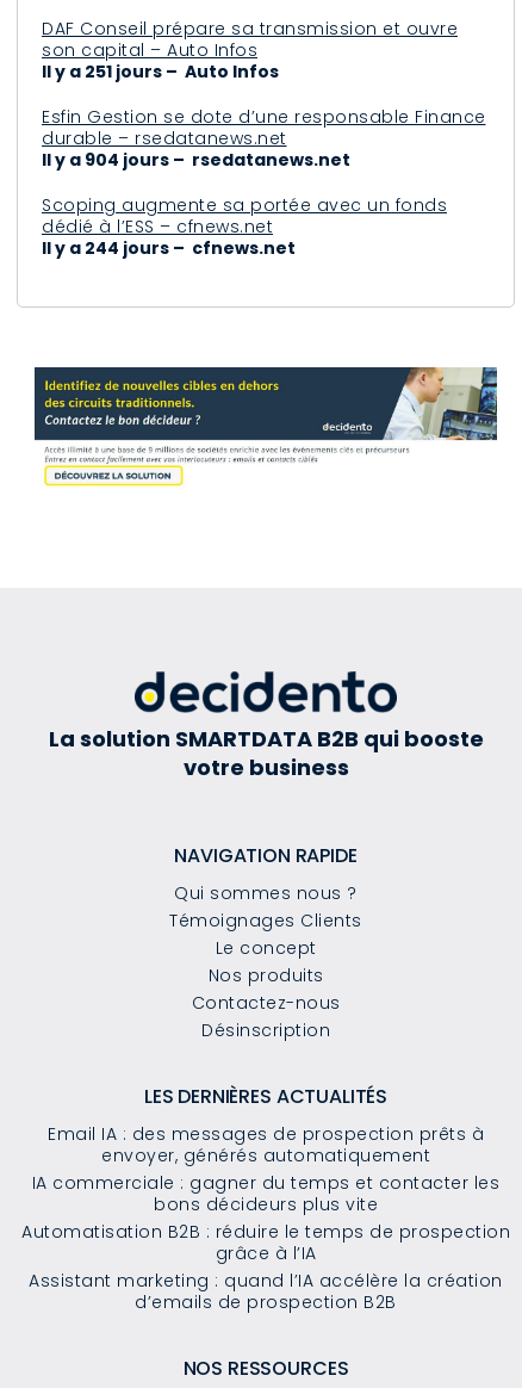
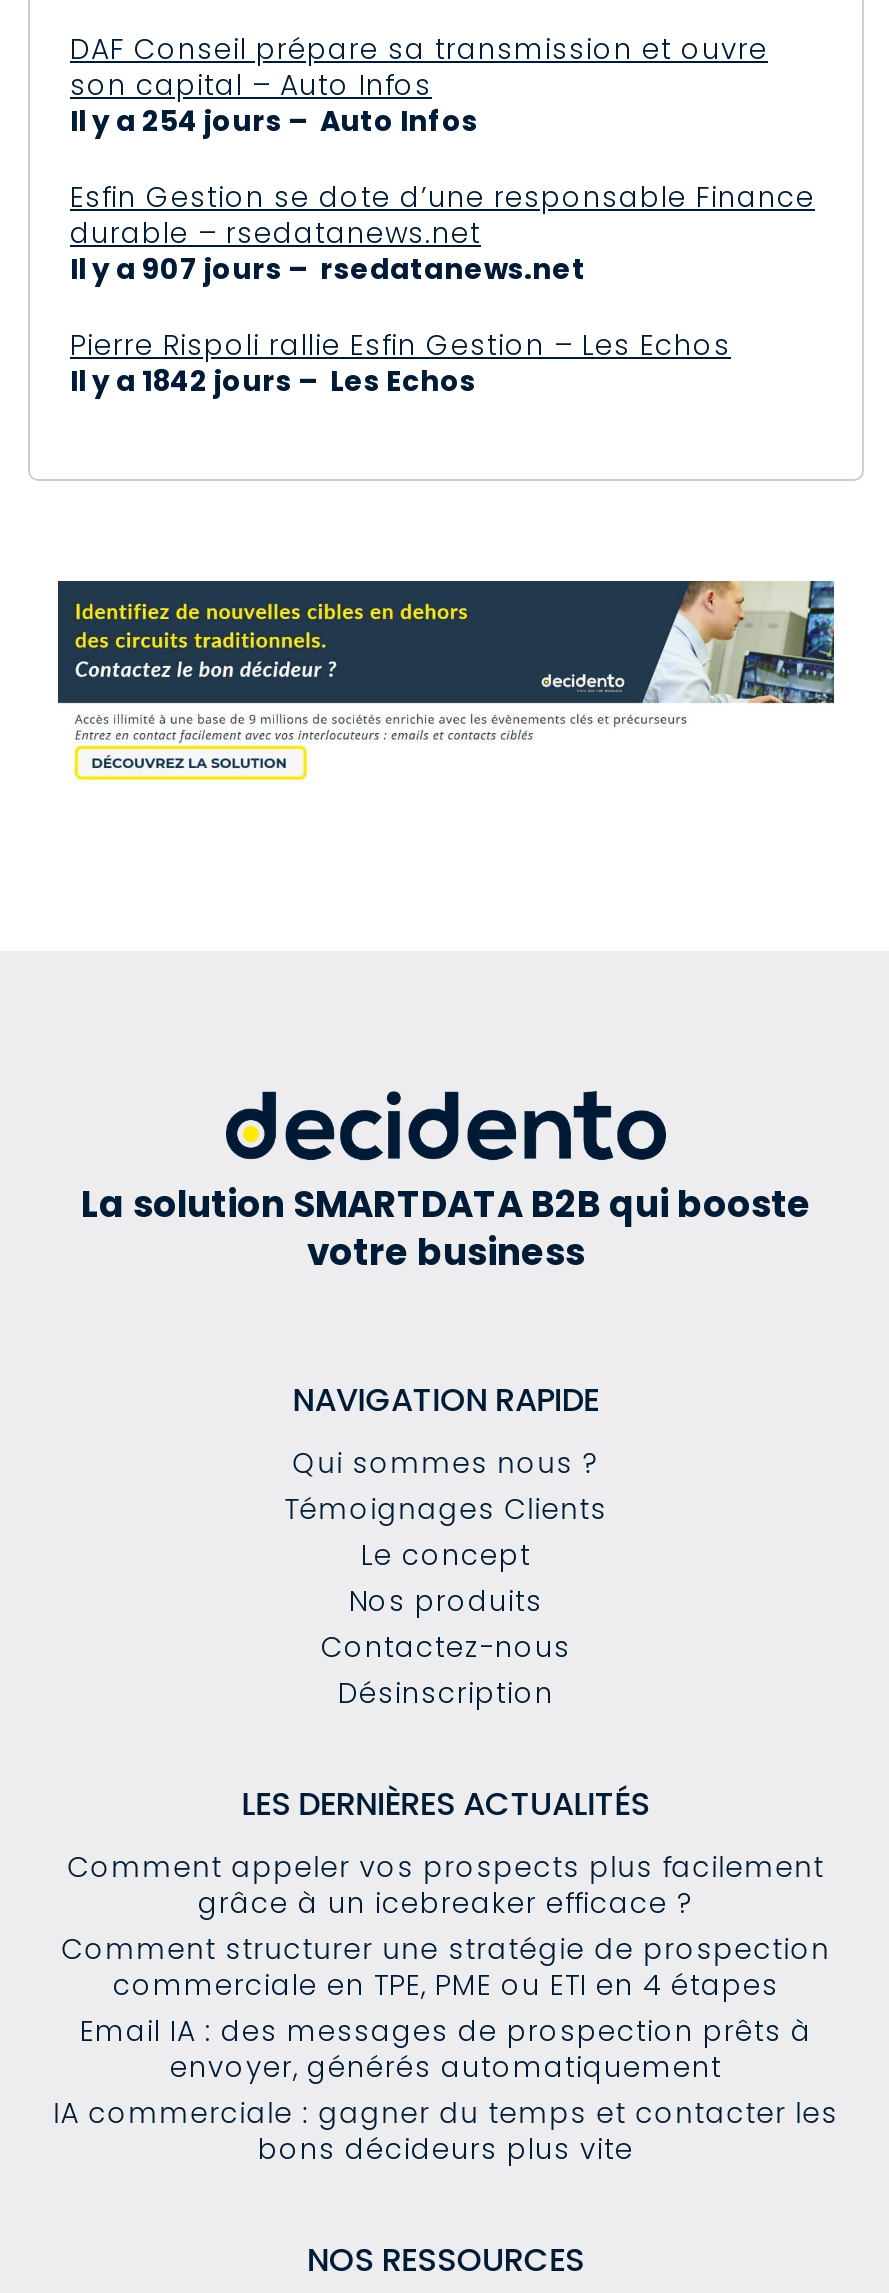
[42,60,279,83] Il y a 251 jours – Auto Infos -> [70,101,478,141] Il y a 254 jours – Auto Infos
[42,148,350,172] Il y a 904 jours – rsedatanews.net -> [70,249,586,289] Il y a 907 jours – rsedatanews.net
[42,193,447,260] Scoping augmente sa portée avec un fonds | dédié à l’ESS – cfnews.net | Il y a 244 jours – cfnews.net -> [70,325,731,401] Pierre Rispoli rallie Esfin Gestion – Les Echos | Il y a 1842 jours – Les Echos
none -> [62,1846,830,2004] Comment appeler vos prospects plus facilement | grâce à un icebreaker efficace ? | Comment structurer une stratégie de prospection | commerciale en TPE, PME ou ETI en 4 étapes
moved [32,1122,500,1216] -> [54,2010,838,2168]: Email IA : des messages de prospection prêts à | envoyer, générés automatiquement | IA commerciale : gagner du temps et contacter les | bons décideurs plus vite
[21,1220,510,1314] Automatisation B2B : réduire le temps de prospection | grâce à l’IA | Assistant marketing : quand l’IA accélère la création | d’emails de prospection B2B -> none

